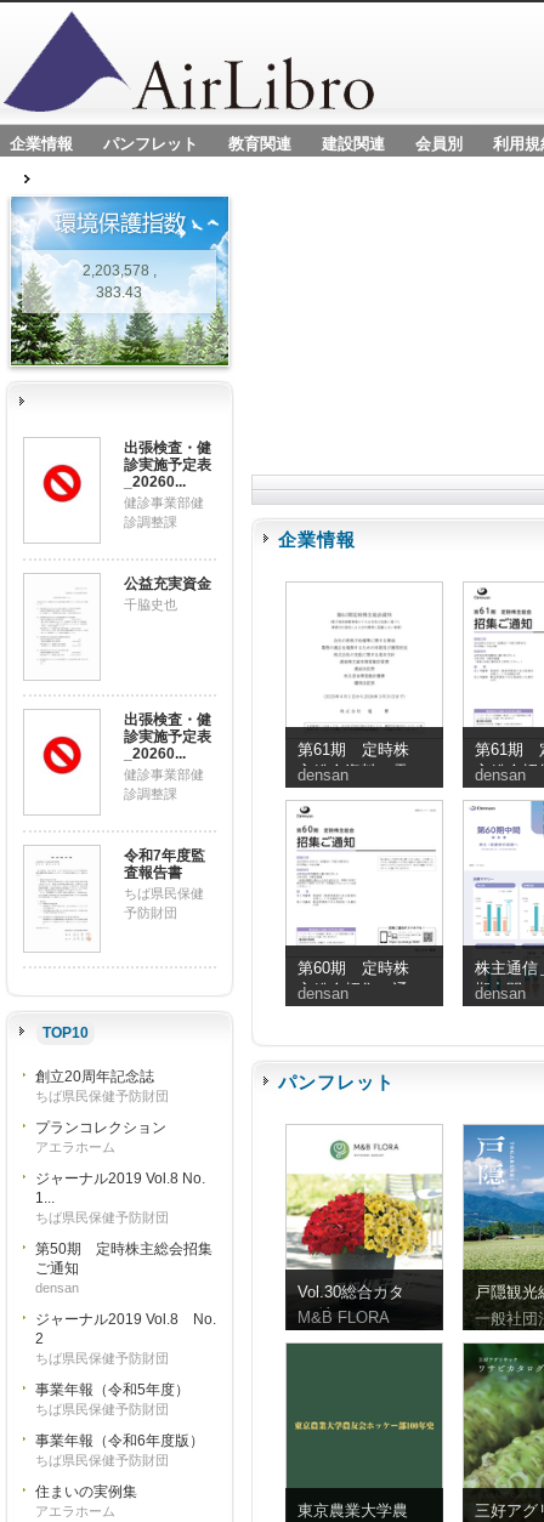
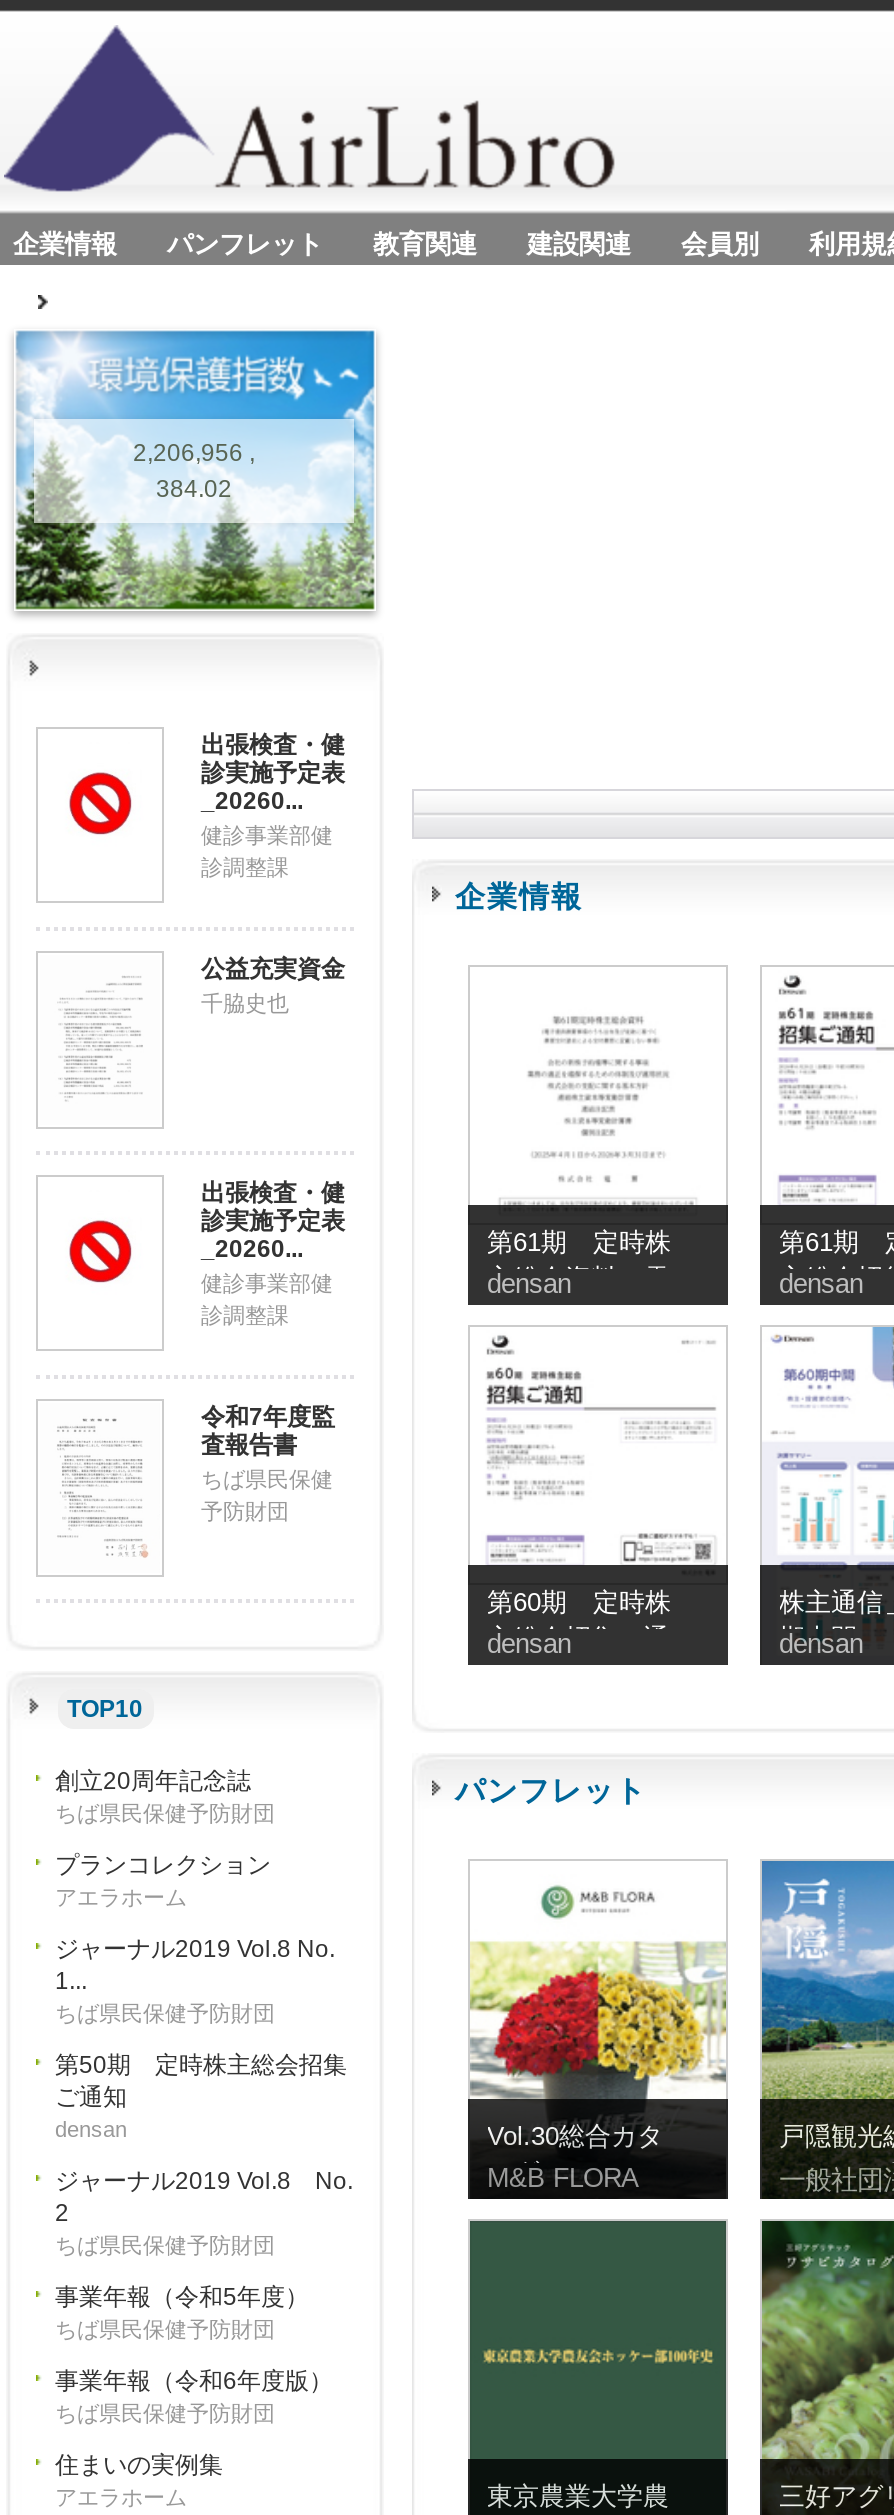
[82,262,156,279] 2,203,578 , -> [133,439,255,467] 2,206,956 ,
[96,284,142,301] 383.43 -> [156,475,232,503] 384.02

